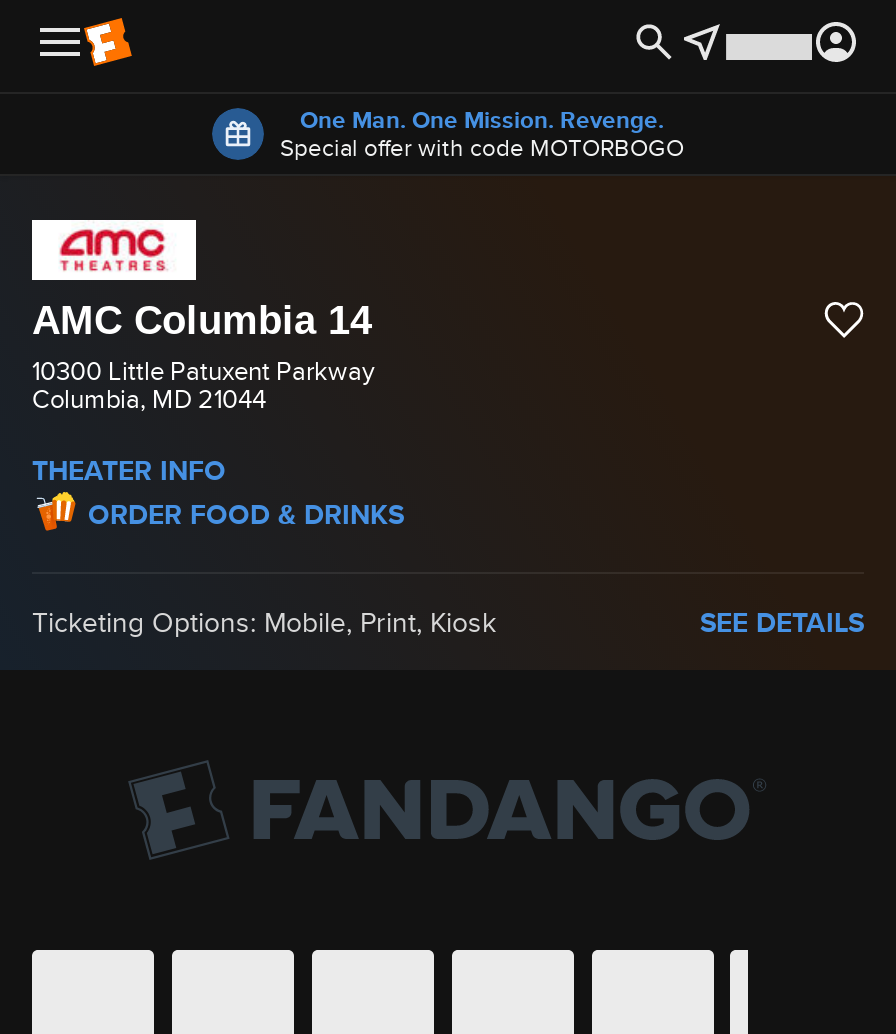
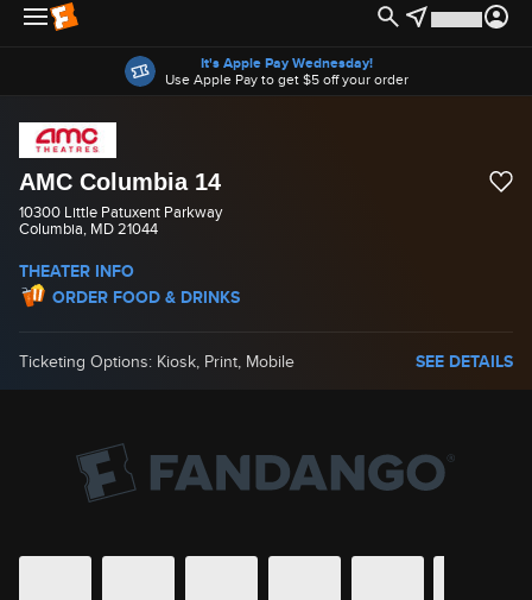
[280,102,684,164] One Man. One Mission. Revenge. | Special offer with code MOTORBOGO -> [164,52,408,89] It's Apple Pay Wednesday! | Use Apple Pay to get $5 off your order
[32,602,496,642] Ticketing Options: Mobile, Print, Kiosk -> [19,349,294,373] Ticketing Options: Kiosk, Print, Mobile

